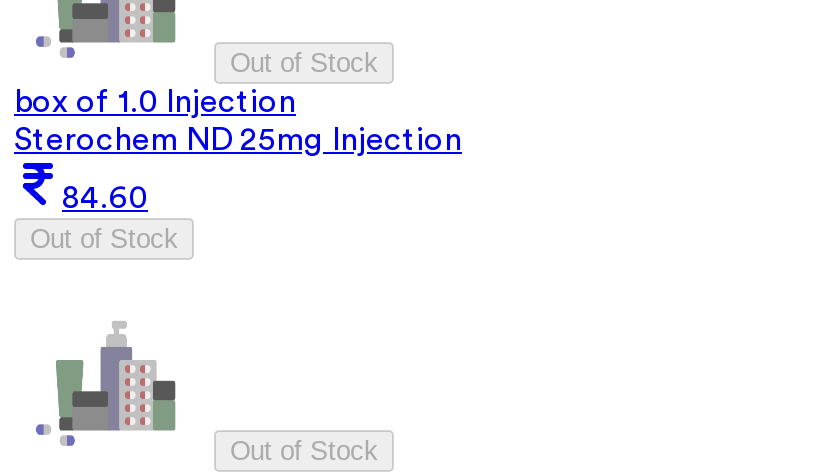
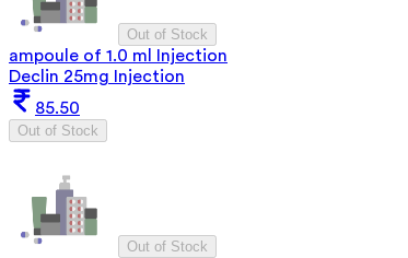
[14,85,462,155] box of 1.0 Injection | Sterochem ND 25mg Injection -> [9,47,228,85] ampoule of 1.0 ml Injection | Declin 25mg Injection
[62,181,148,213] 84.60 -> [35,99,80,117] 85.50

